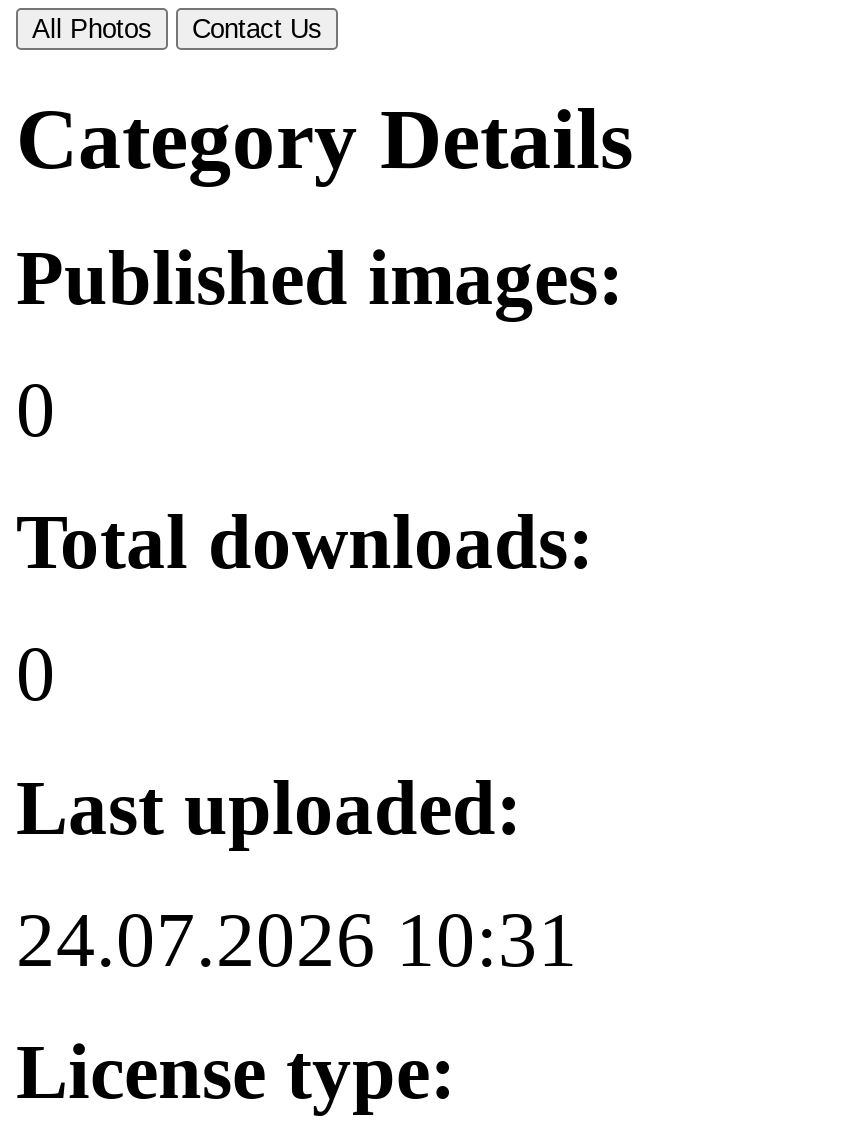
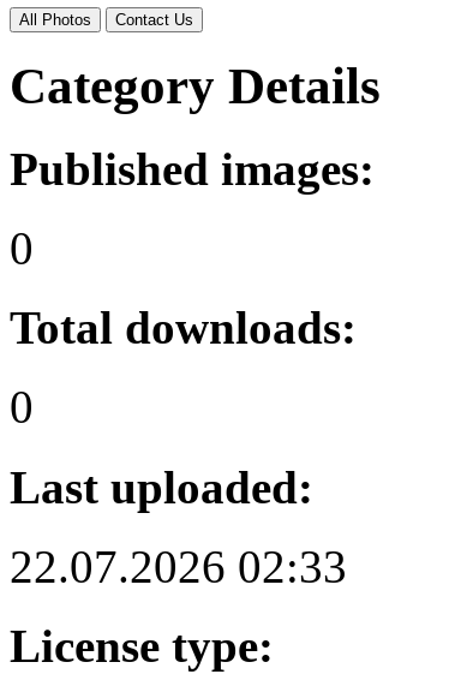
[16,896,578,982] 24.07.2026 10:31 -> [10,541,347,592] 22.07.2026 02:33

